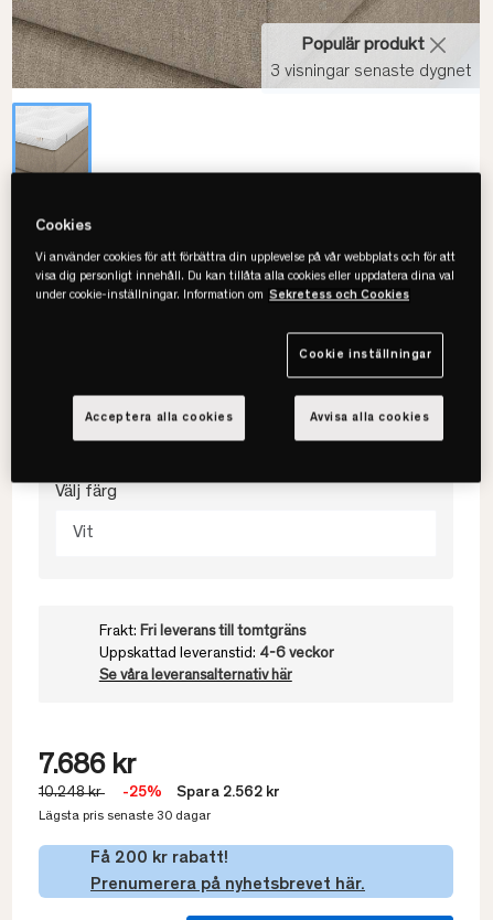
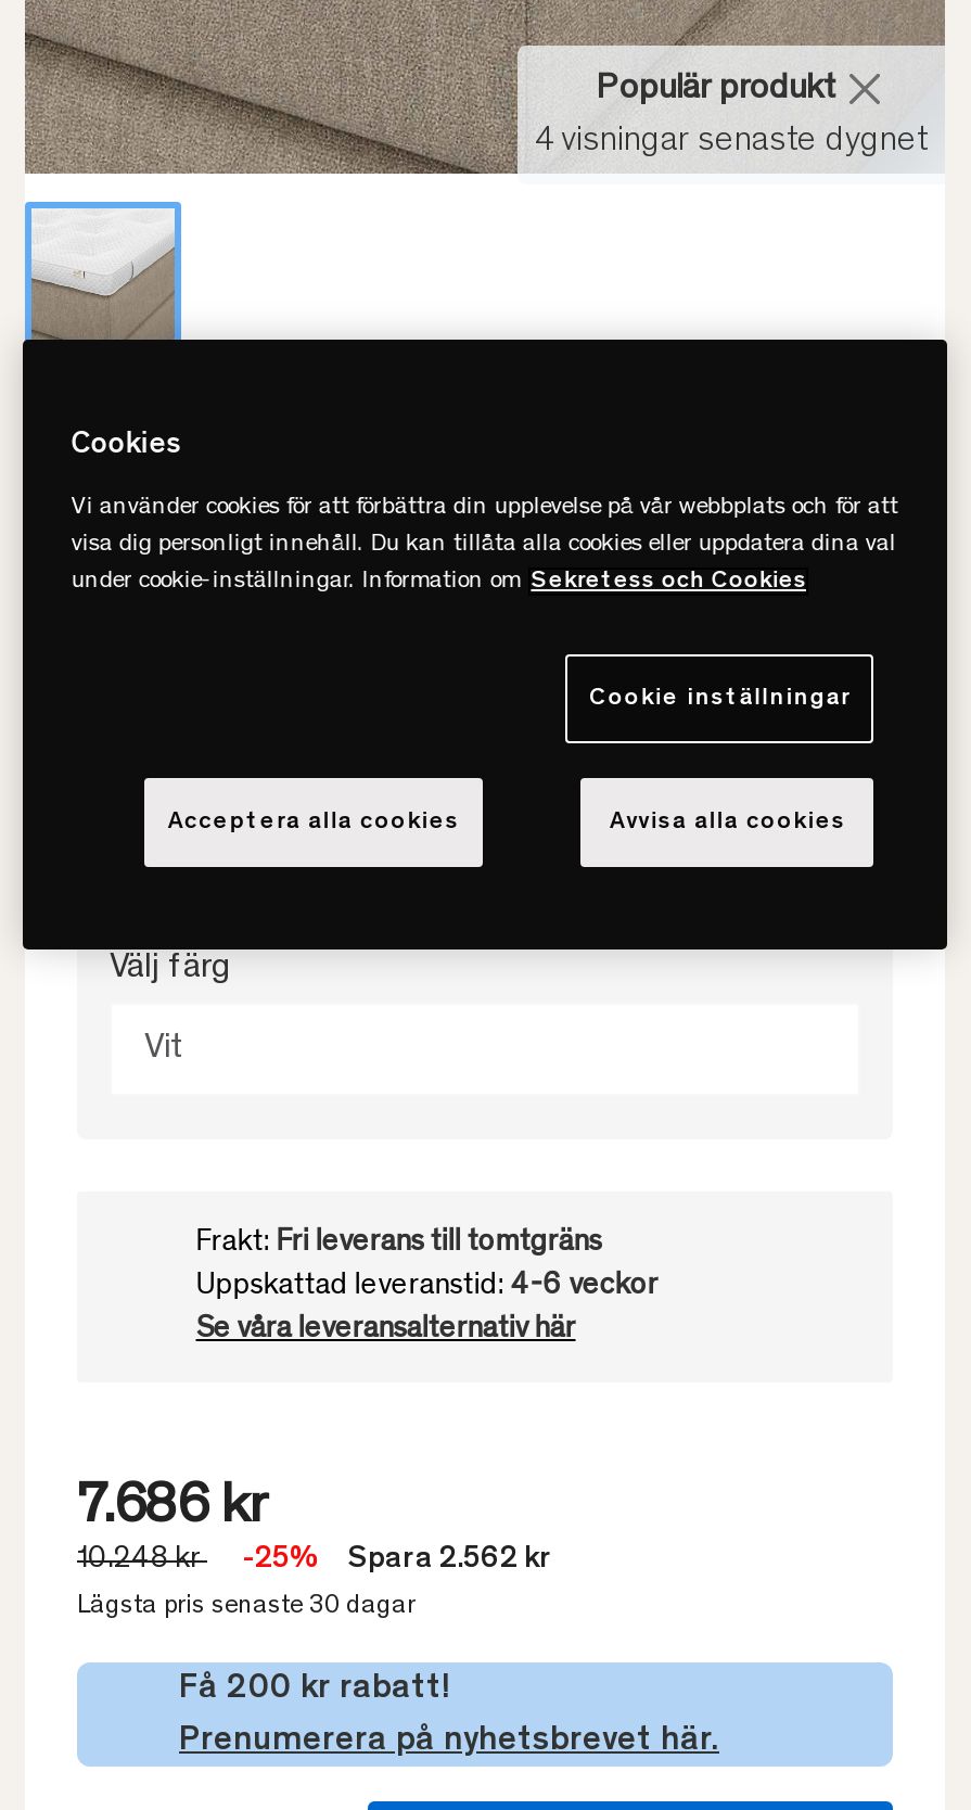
[270,63,471,81] 3 visningar senaste dygnet -> [535,124,928,158] 4 visningar senaste dygnet

